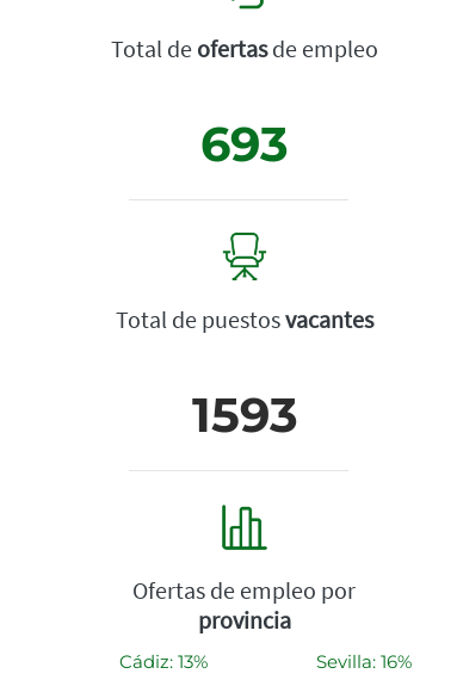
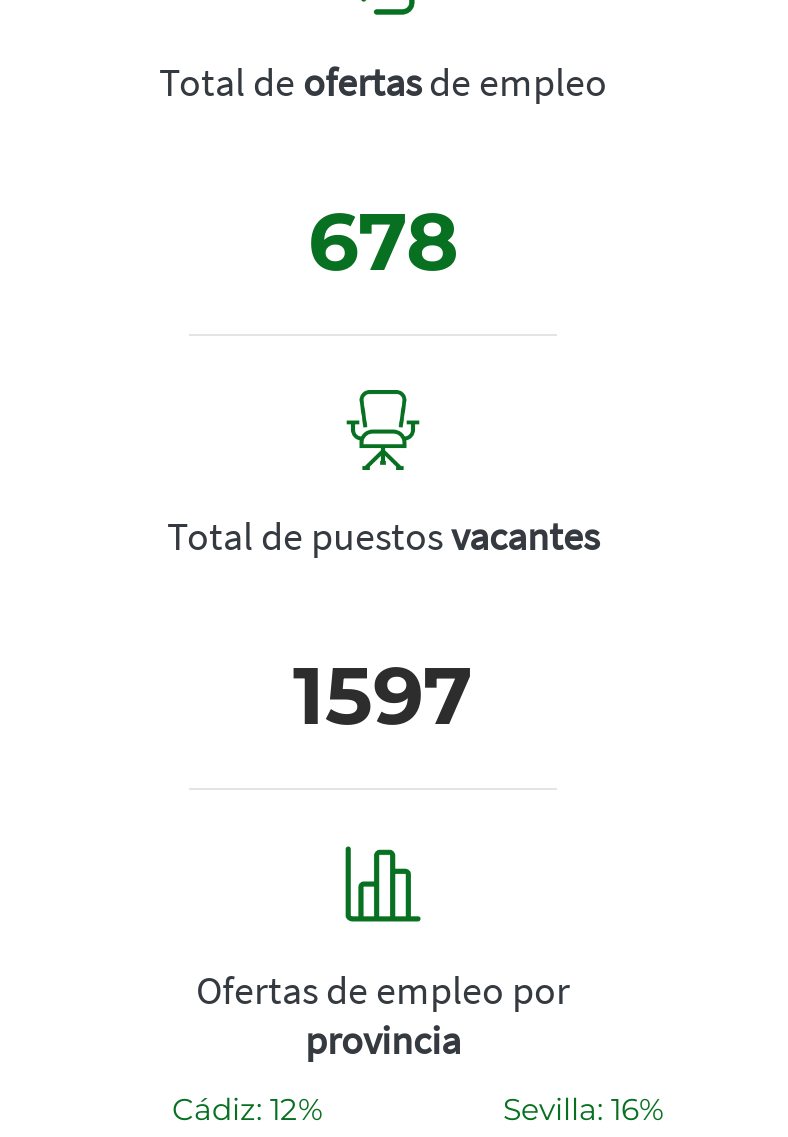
[200,115,289,173] 693 -> [308,192,458,290] 678
[192,386,298,444] 1593 -> [293,646,473,744] 1597
[119,650,208,673] Cádiz: 13% -> [172,1090,322,1128] Cádiz: 12%

